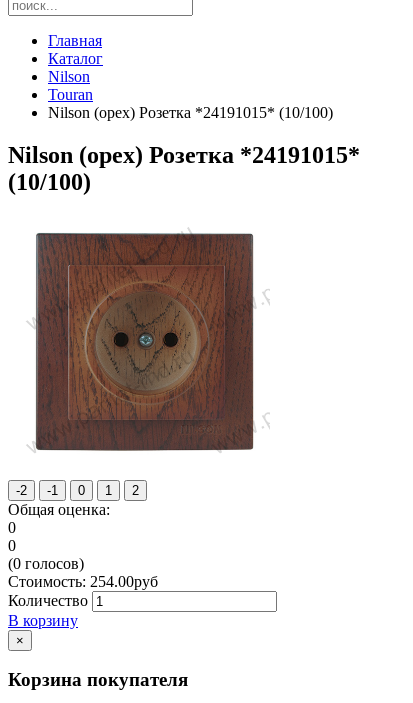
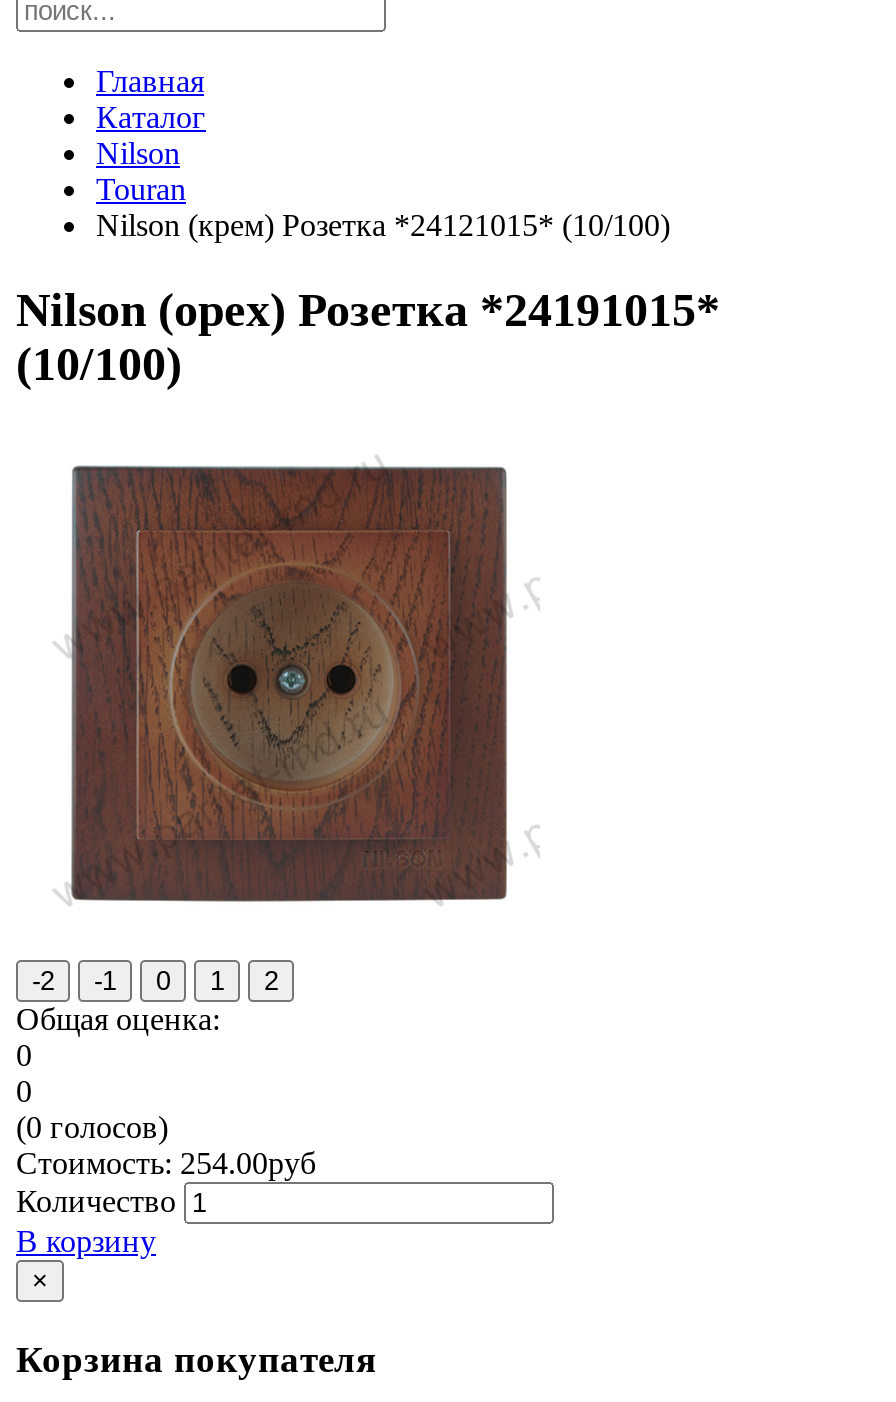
[48,104,333,121] Nilson (орех) Розетка *24191015* (10/100) -> [96,208,670,242] Nilson (крем) Розетка *24121015* (10/100)

